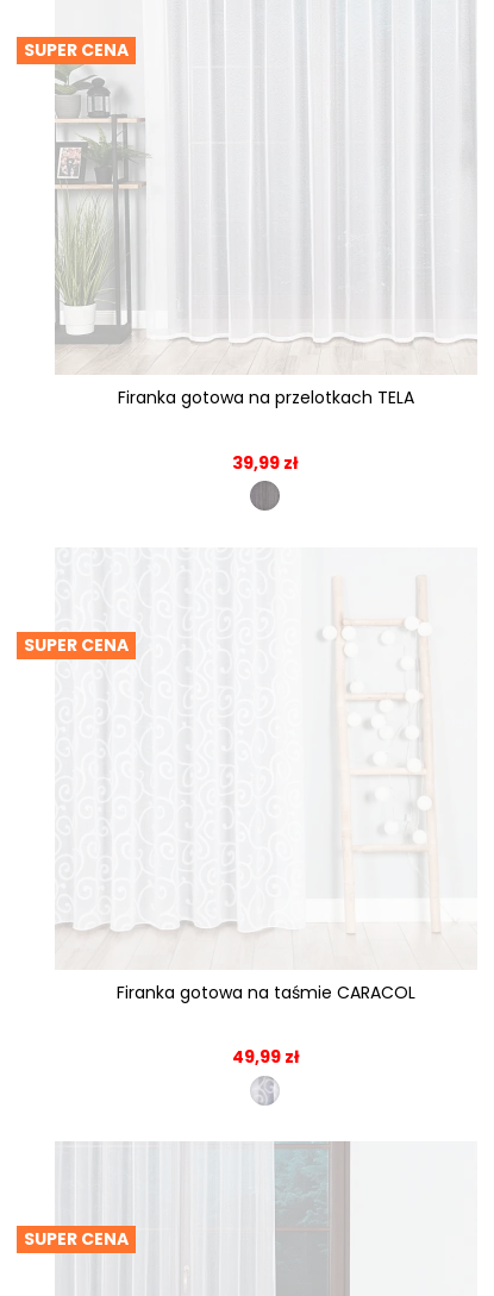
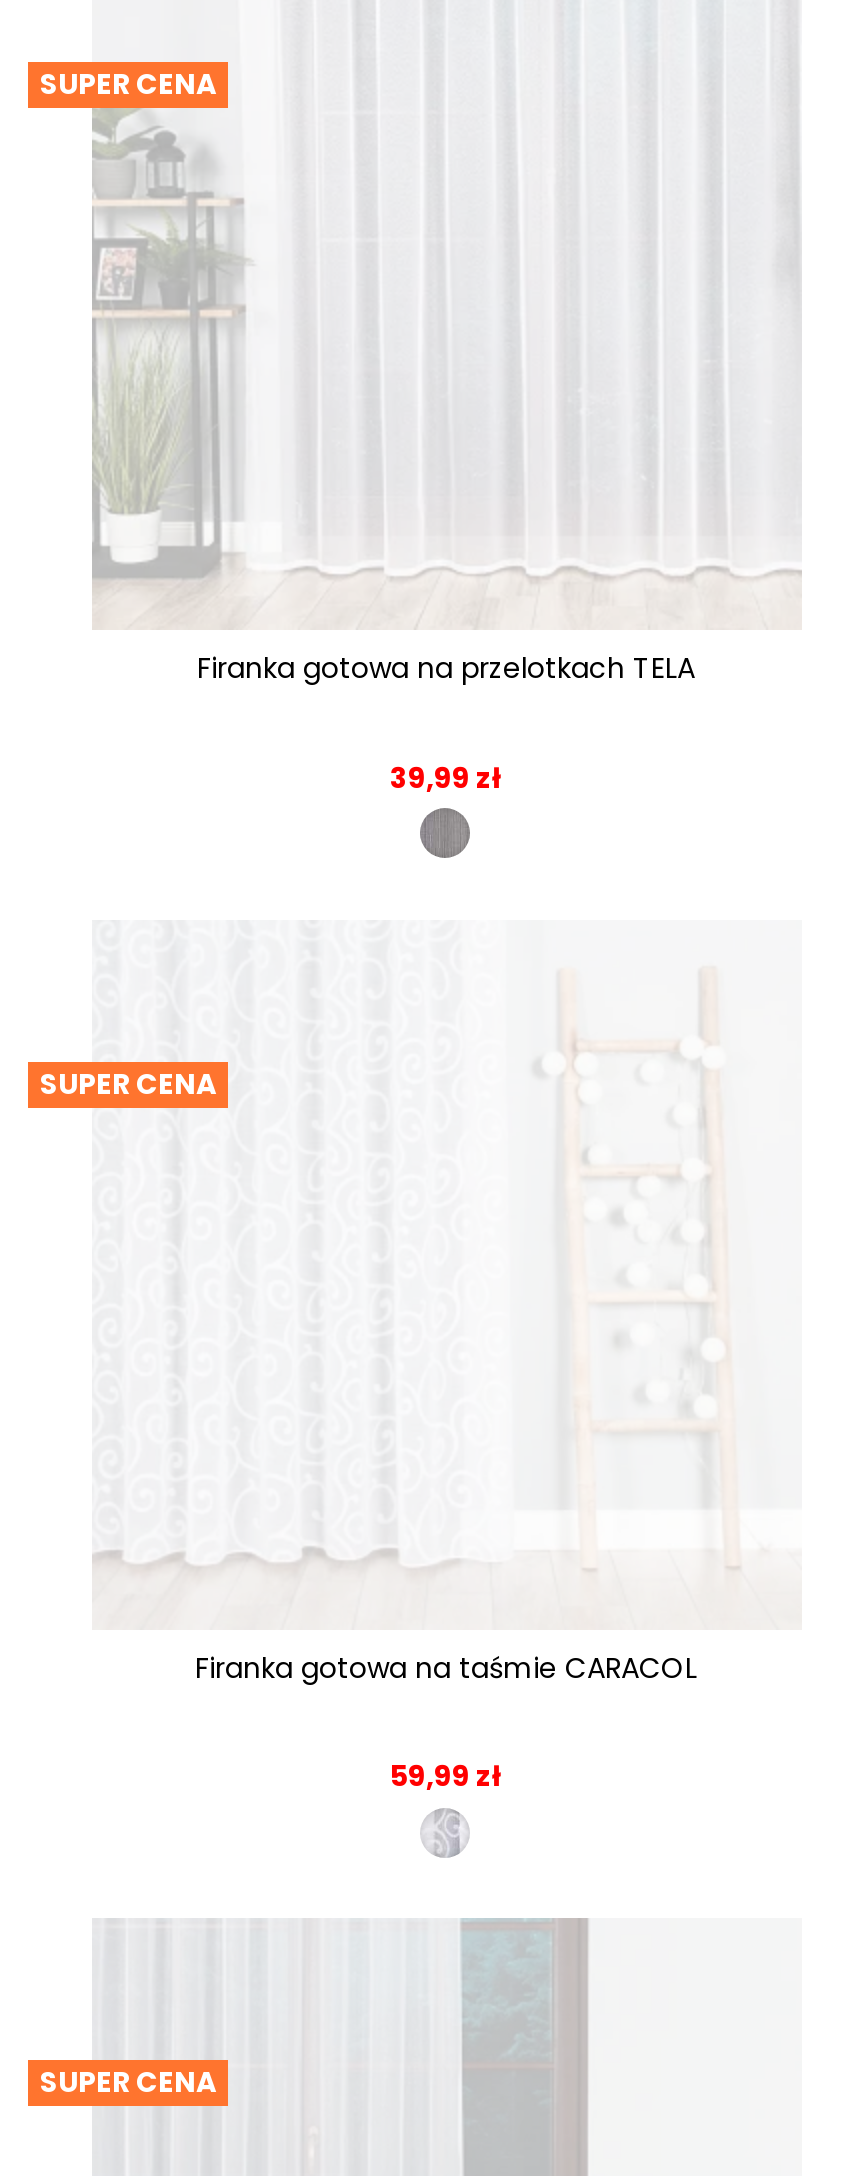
[232,1045,299,1069] 49,99 zł -> [390,1756,502,1796] 59,99 zł

